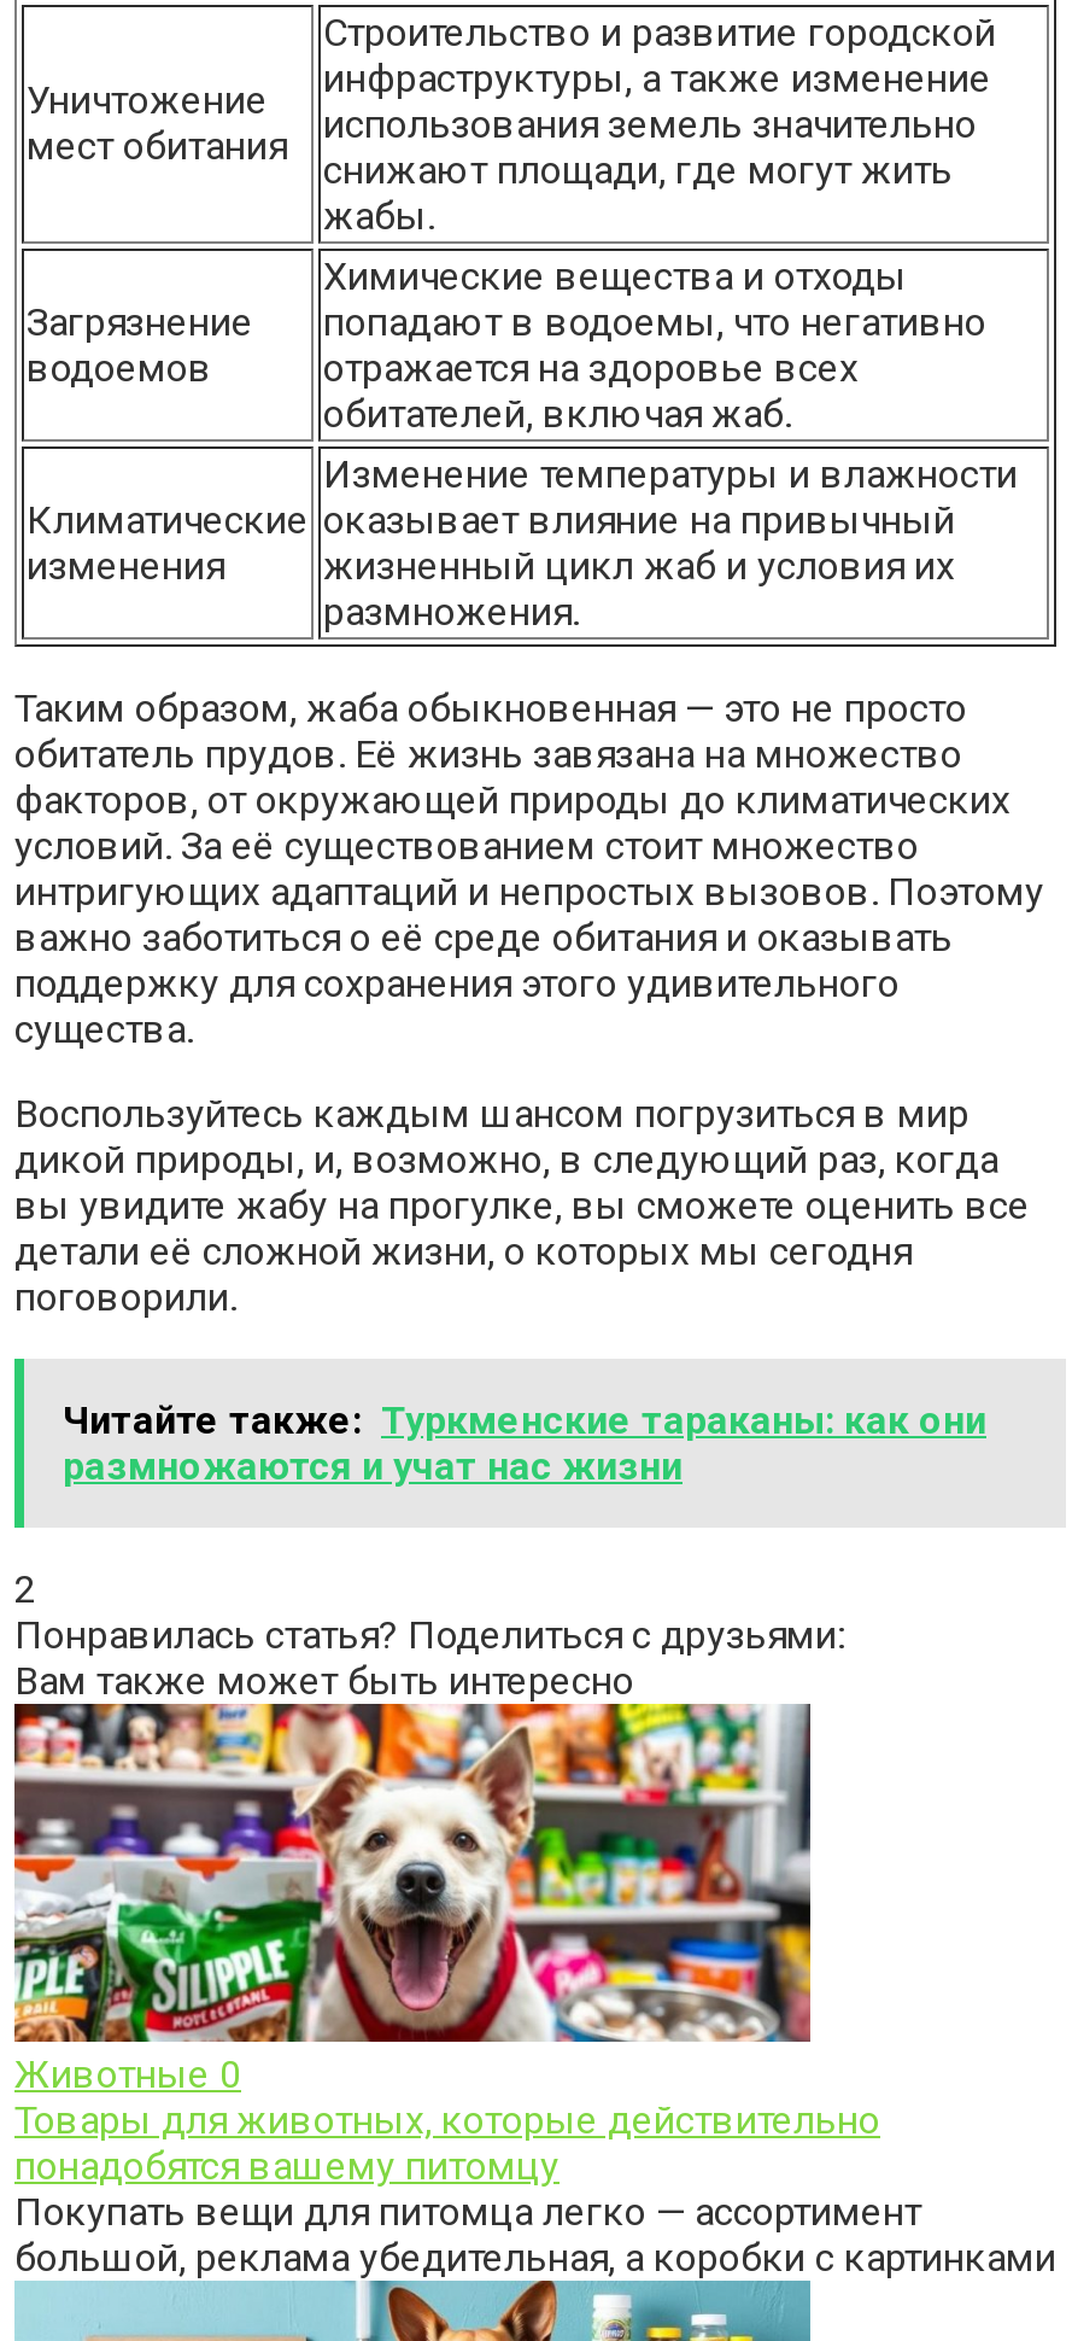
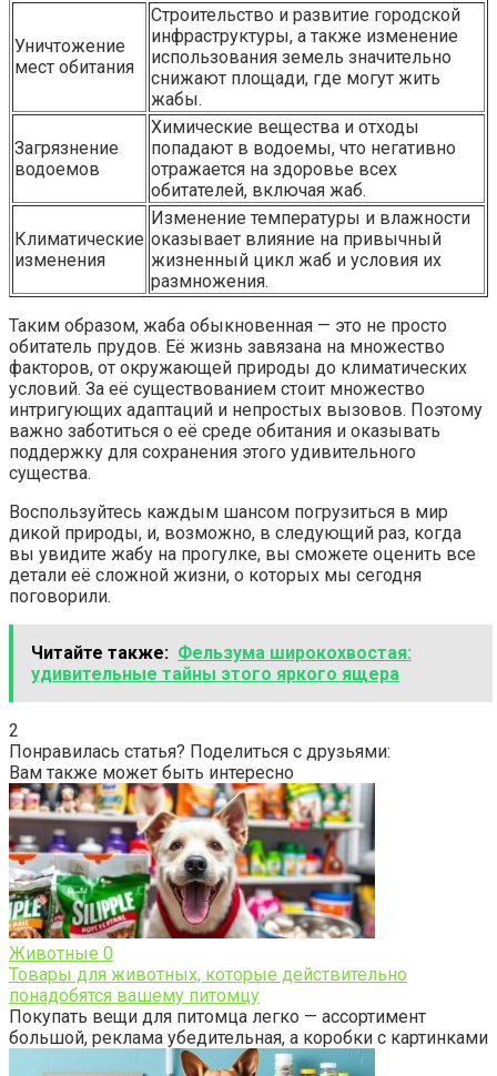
[63,1397,986,1489] Читайте также: Туркменские тараканы: как они | размножаются и учат нас жизни -> [31,642,412,684] Читайте также: Фельзума широкохвостая: | удивительные тайны этого яркого ящера

